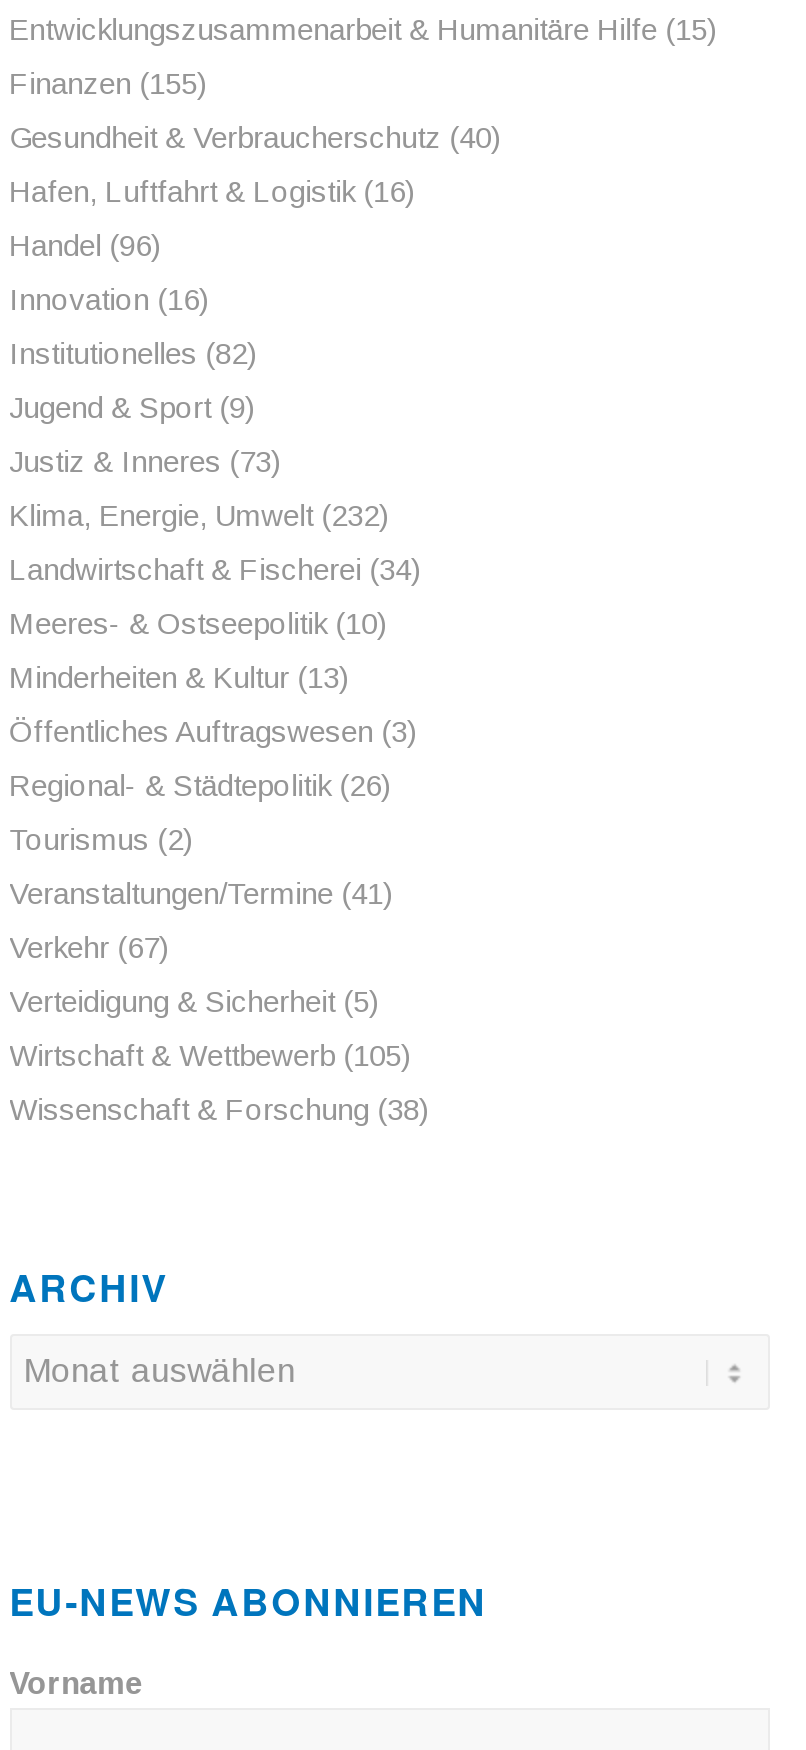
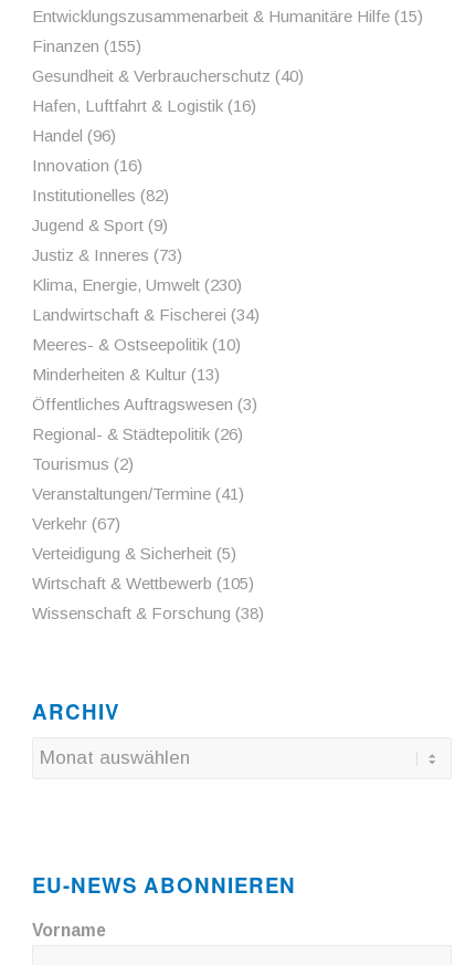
[9,497,389,531] Klima, Energie, Umwelt (232) -> [32,275,241,294] Klima, Energie, Umwelt (230)

